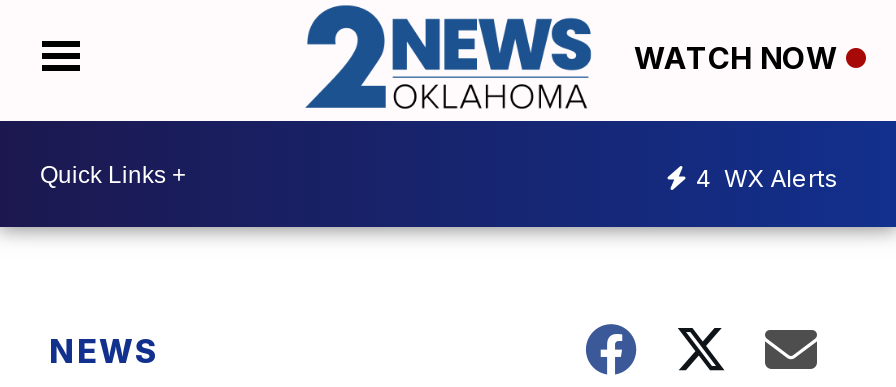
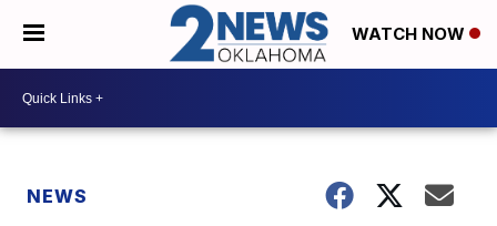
[696,162,838,192] 4 WX Alerts -> none

